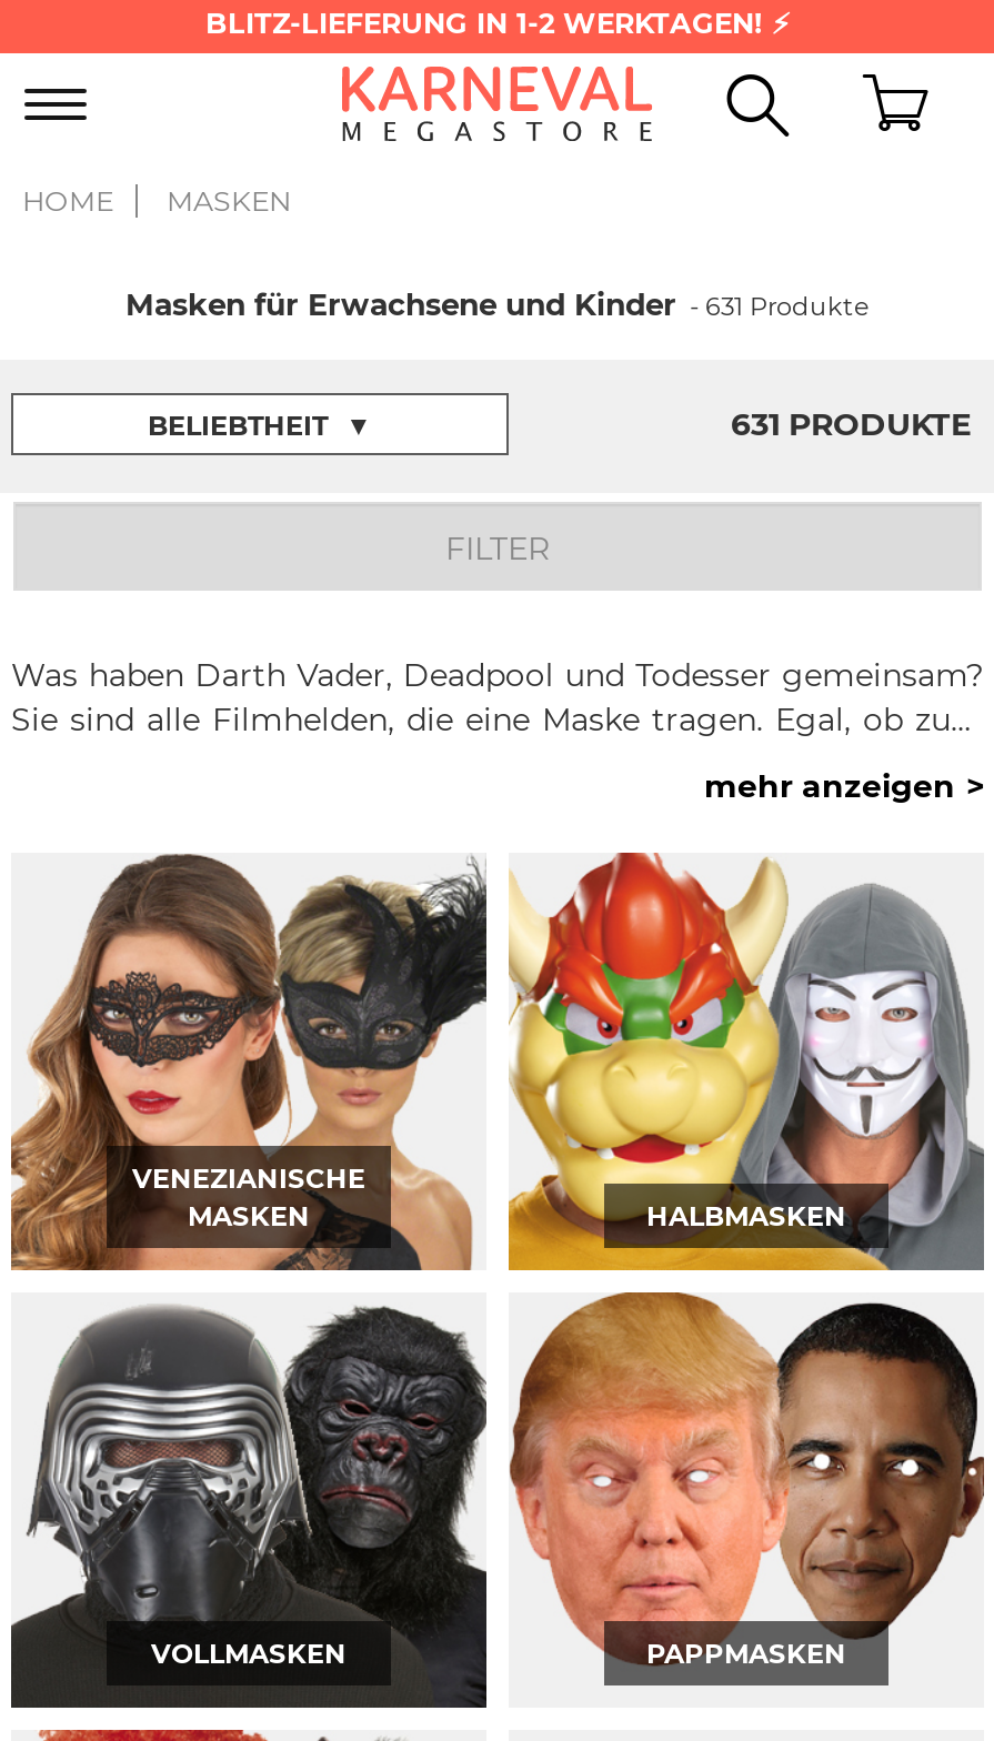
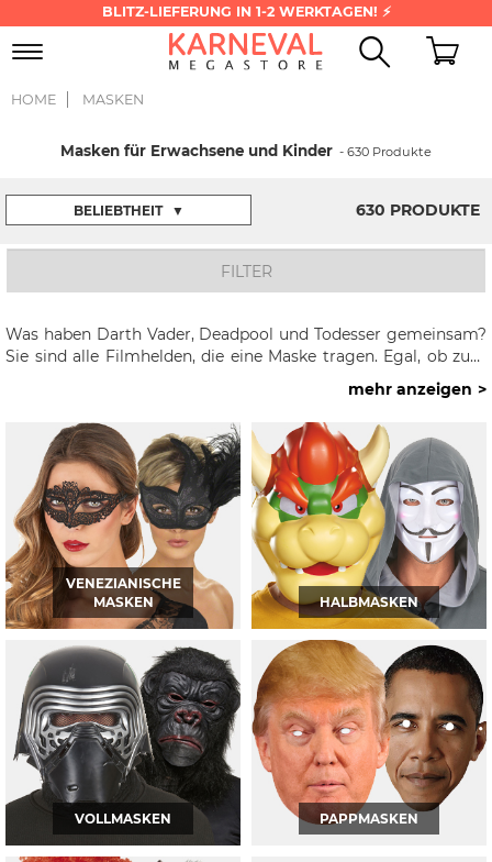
[125,286,870,322] Masken für Erwachsene und Kinder - 631 Produkte -> [60,142,432,159] Masken für Erwachsene und Kinder - 630 Produkte
[731,404,971,444] 631 PRODUKTE -> [356,200,480,220] 630 PRODUKTE

